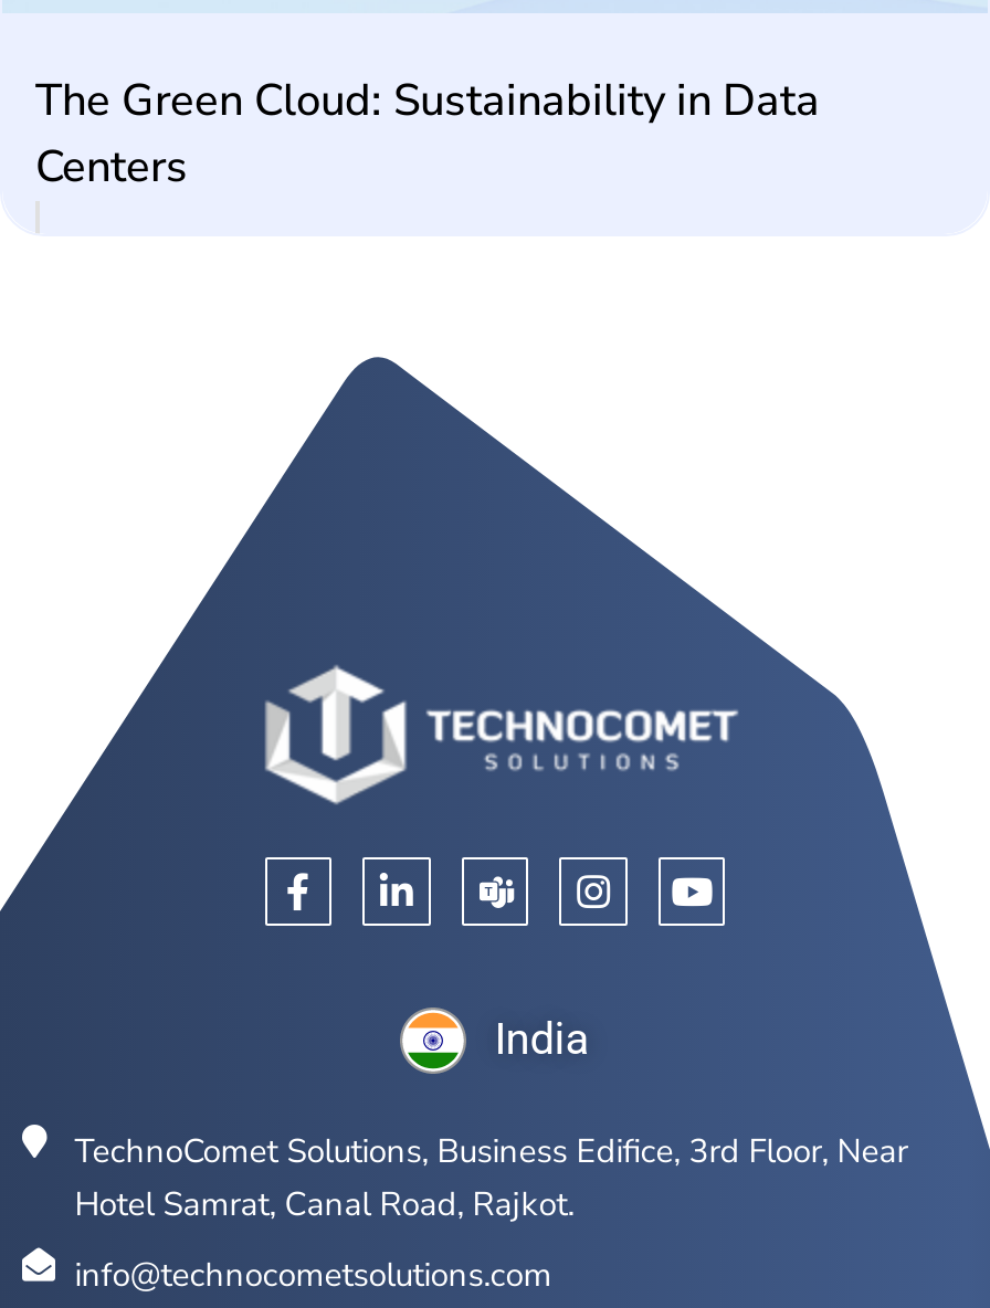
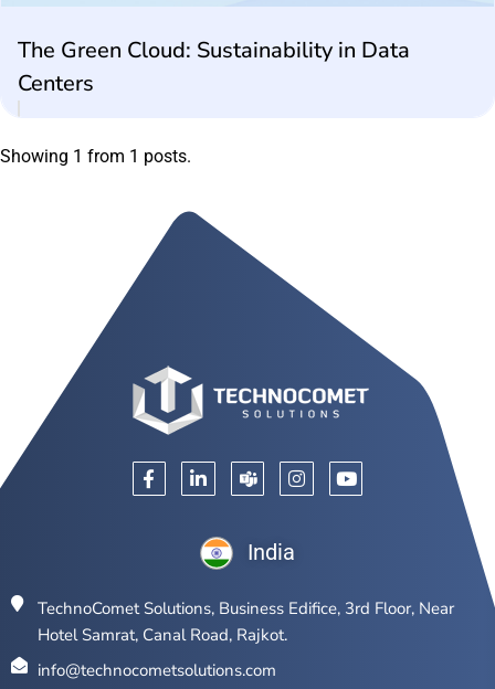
none -> [0,146,191,167] Showing 1 from 1 posts.

